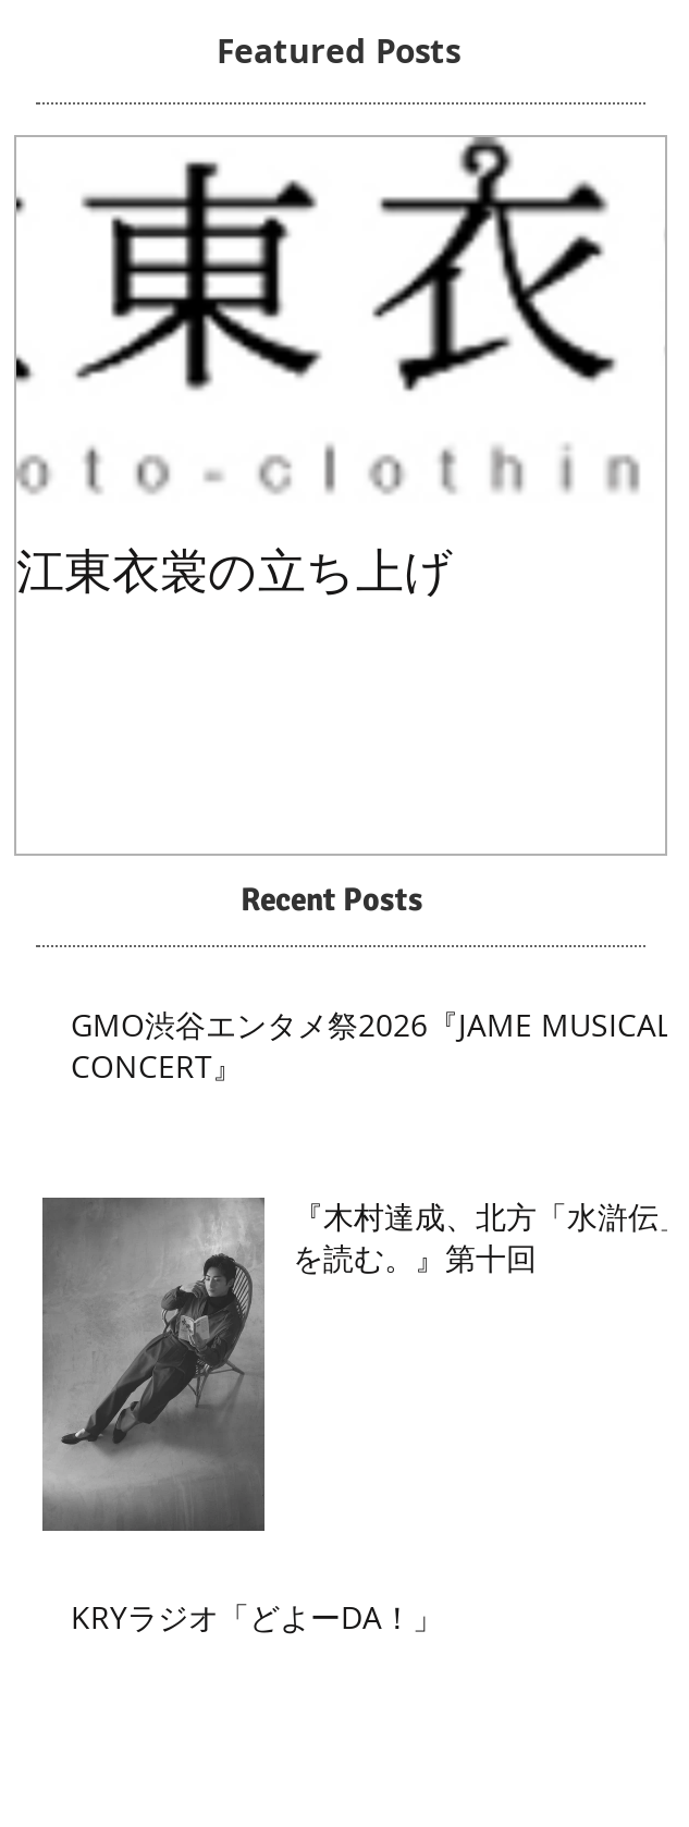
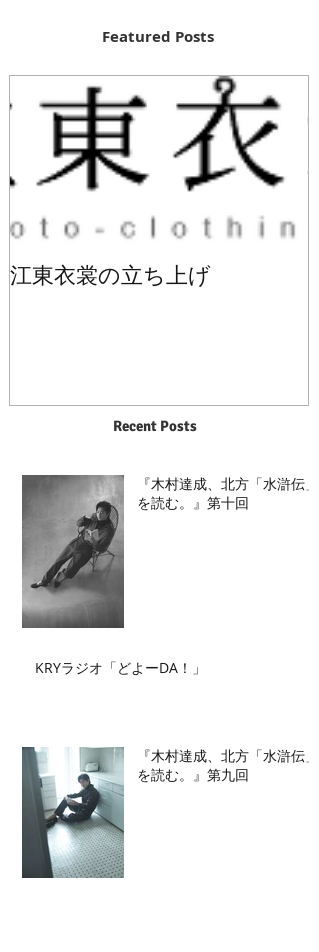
[71,1003,672,1086] GMO渋谷エンタメ祭2026『JAME MUSICAL | CONCERT』 -> none
moved [71,1194,689,1636] -> [35,473,319,676]: 『木村達成、北方「水滸伝」 | を読む。』第十回 | KRYラジオ「どよーDA！」
none -> [21,745,319,879] [image] | 『木村達成、北方「水滸伝」 | を読む。』第九回

